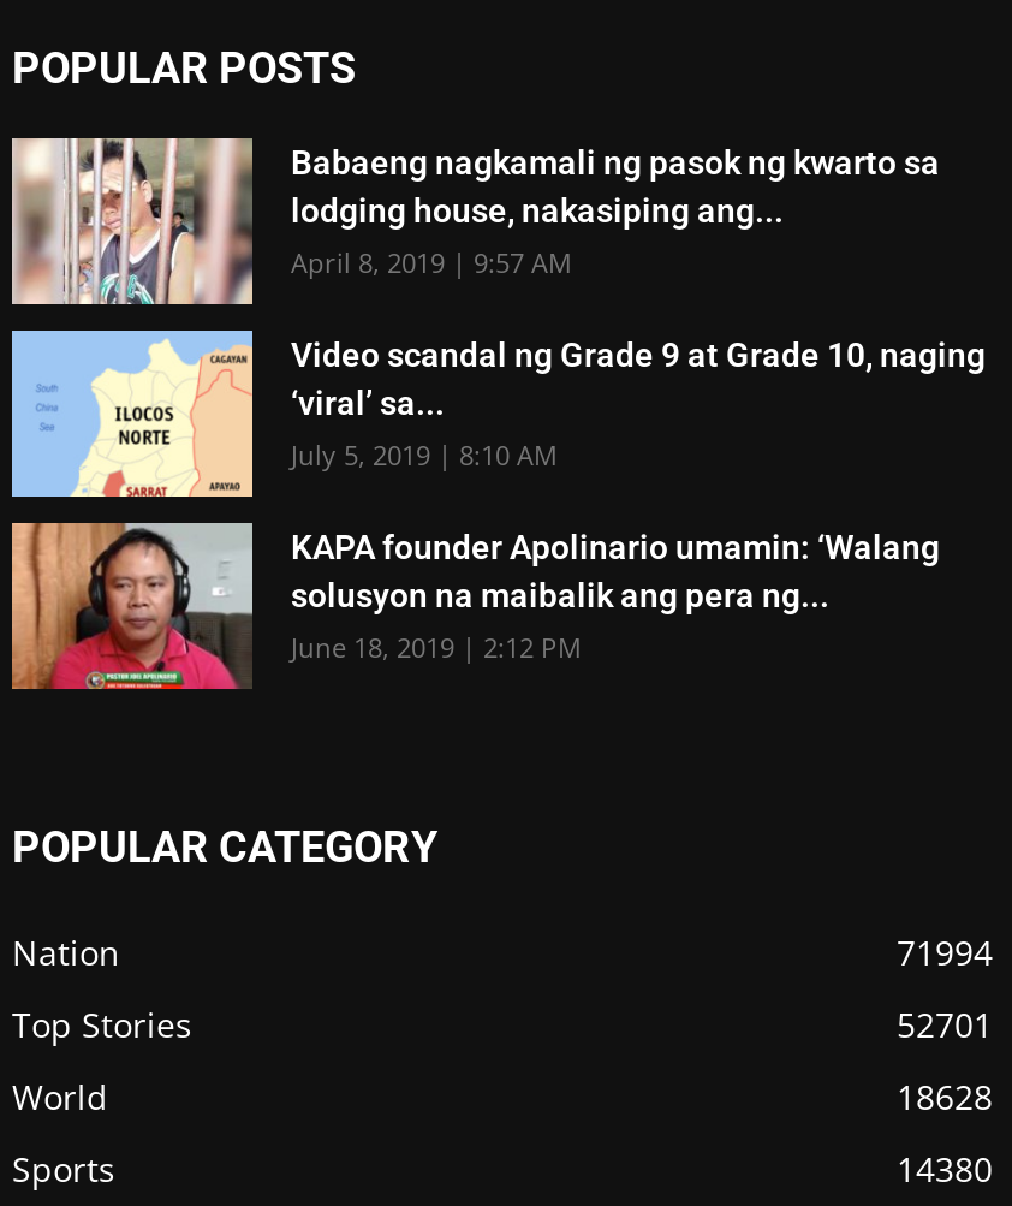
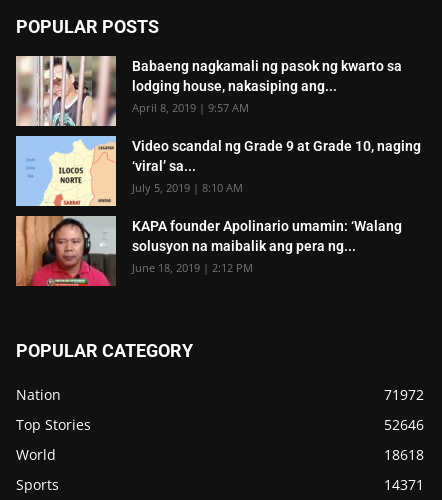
[897,929,993,974] 71994 -> [384,385,424,404] 71972
[897,1001,993,1047] 52701 -> [384,415,424,434] 52646
[897,1073,993,1119] 18628 -> [384,445,424,464] 18618
[897,1145,993,1191] 14380 -> [384,475,424,494] 14371

